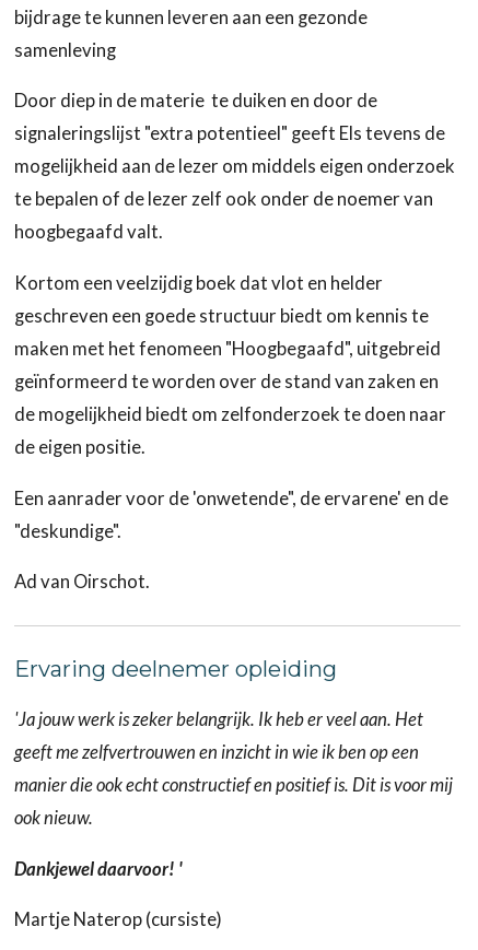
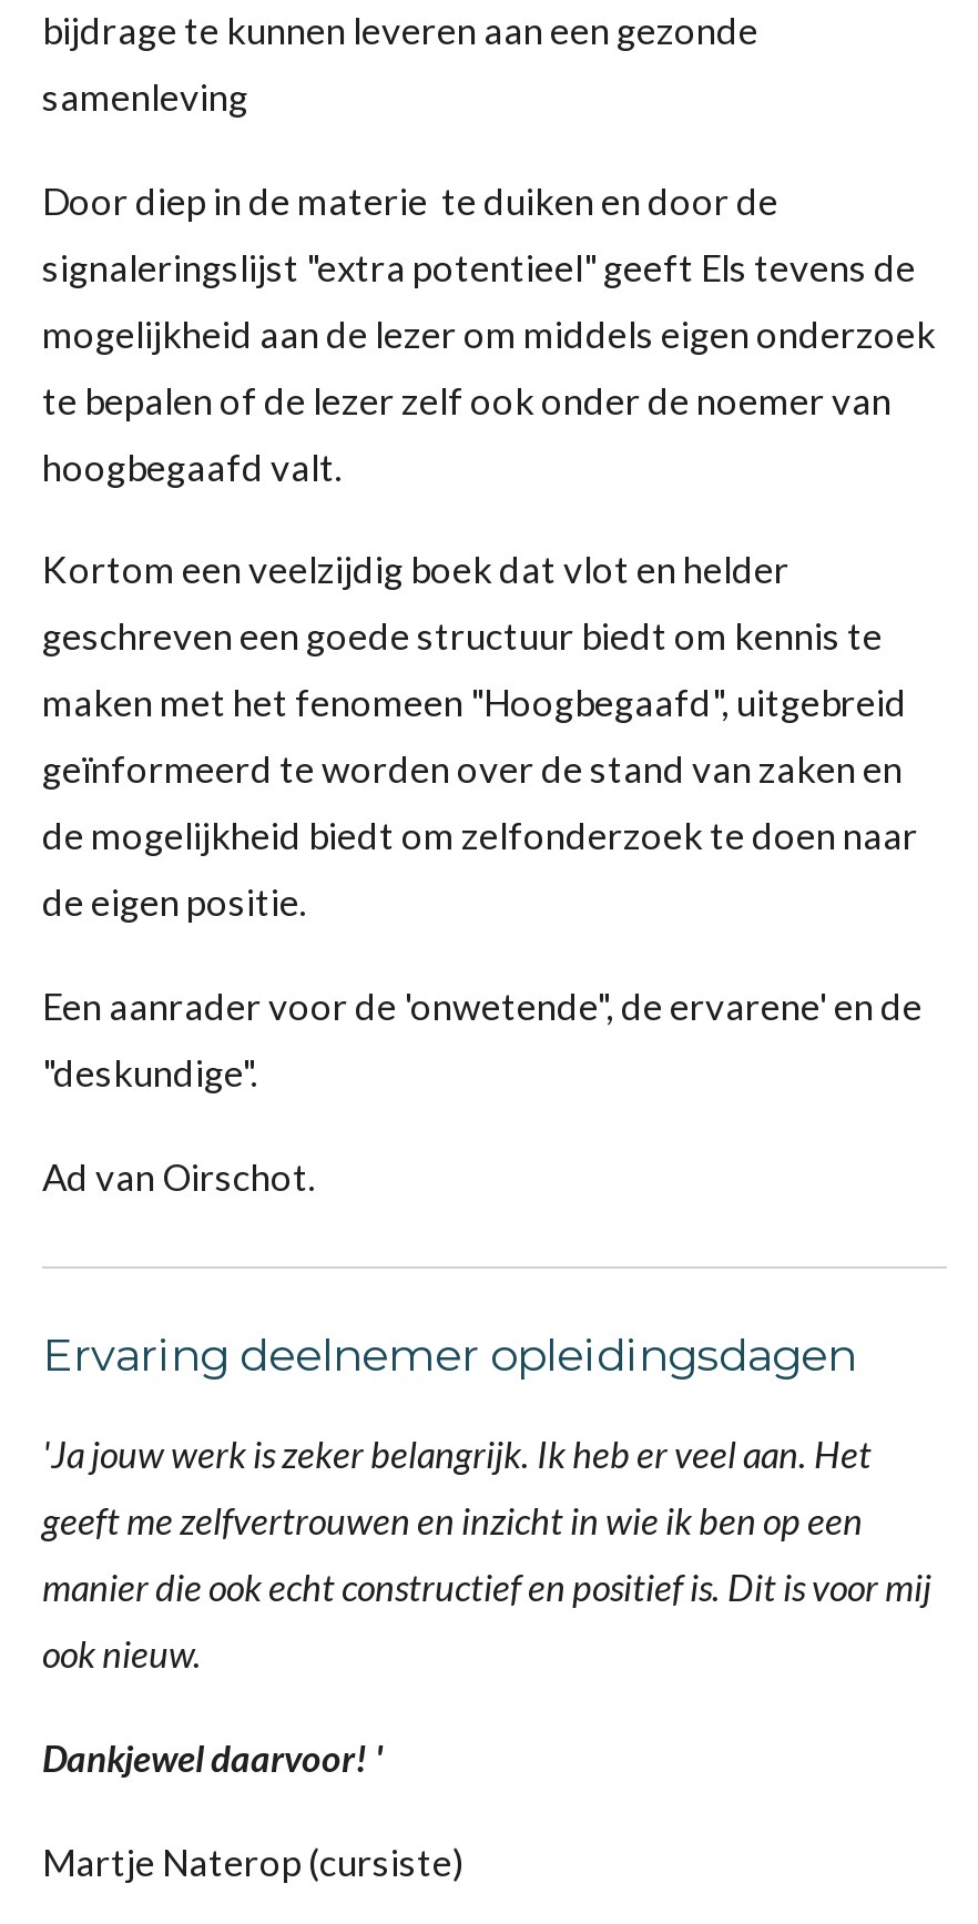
[14,656,337,682] Ervaring deelnemer opleiding -> [42,1328,856,1381] Ervaring deelnemer opleidingsdagen

